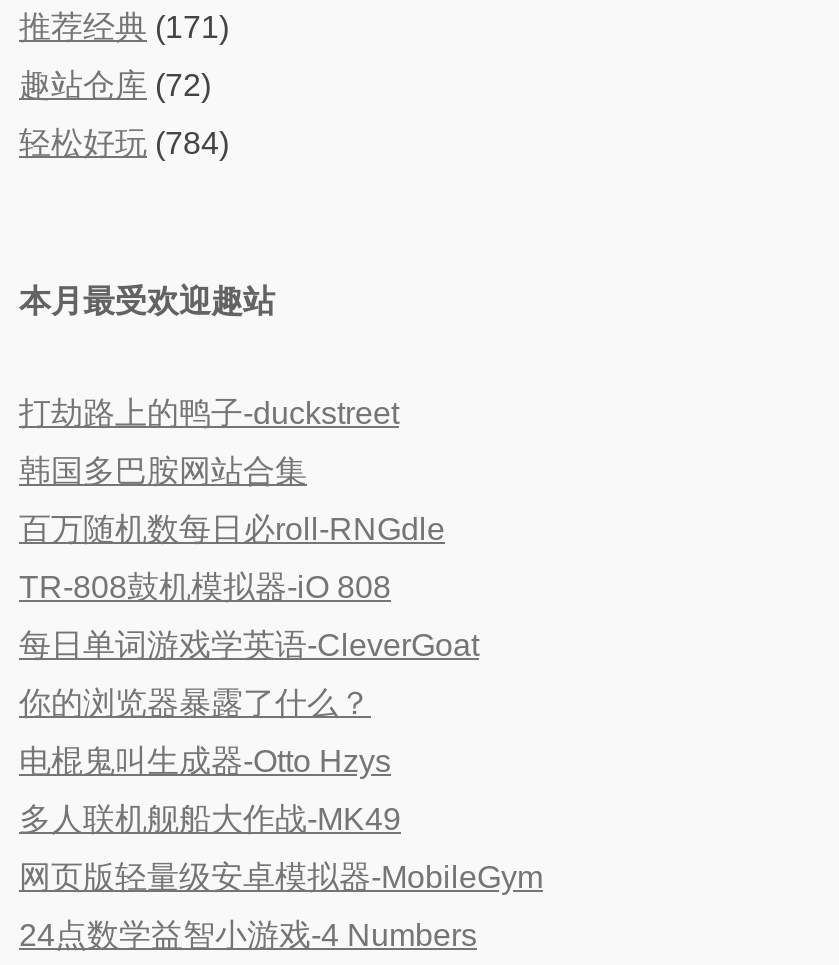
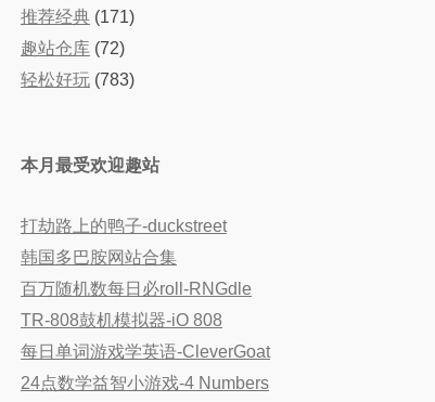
[19,126,229,160] 轻松好玩(784) -> [21,70,135,89] 轻松好玩(783)
[19,686,543,894] 你的浏览器暴露了什么？ | 电棍鬼叫生成器-Otto Hzys | 多人联机舰船大作战-MK49 | 网页版轻量级安卓模拟器-MobileGym -> none

